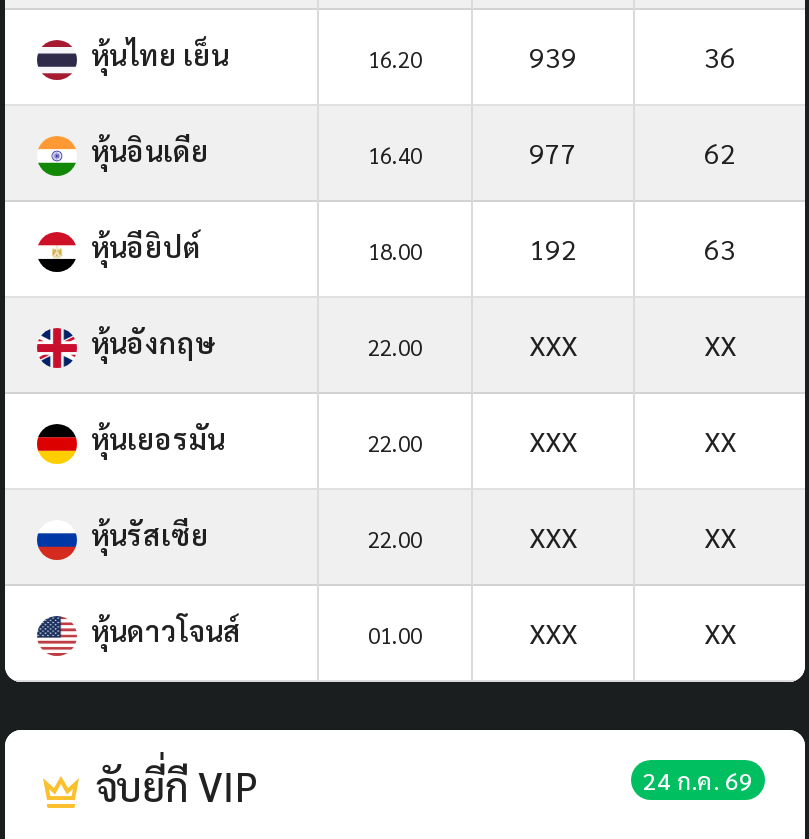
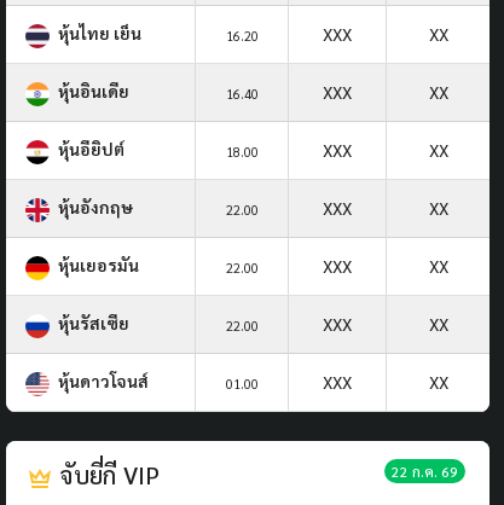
[529,38,736,74] 939 | 36 -> [323,23,448,44] XXX | XX
[529,134,736,170] 977 | 62 -> [323,81,448,102] XXX | XX
[529,230,736,266] 192 | 63 -> [323,139,448,160] XXX | XX
[643,764,753,796] 24 ก.ค. 69 -> [392,461,458,481] 22 ก.ค. 69

